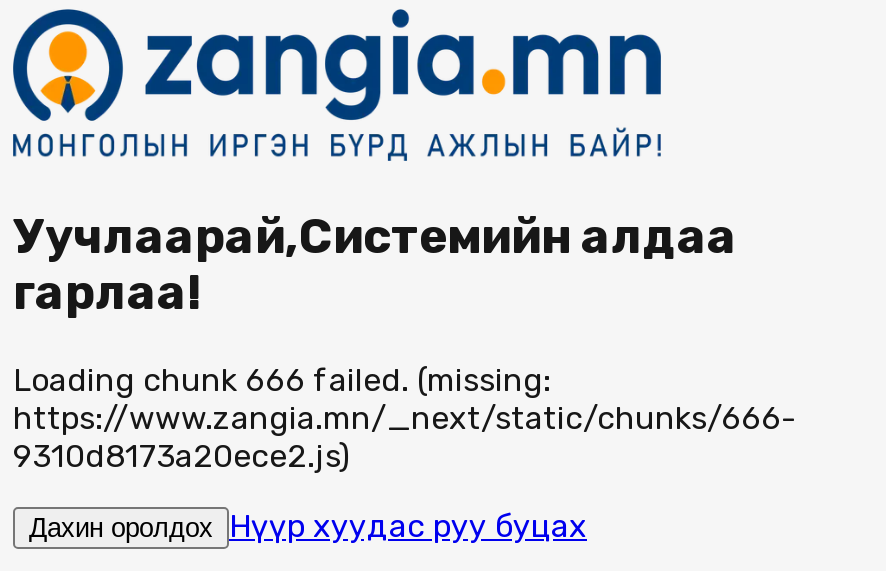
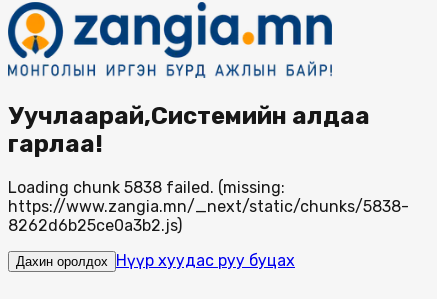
[13,361,797,475] Loading chunk 666 failed. (missing: | https://www.zangia.mn/_next/static/chunks/666- | 9310d8173a20ece2.js) -> [8,178,409,235] Loading chunk 5838 failed. (missing: | https://www.zangia.mn/_next/static/chunks/5838- | 8262d6b25ce0a3b2.js)

